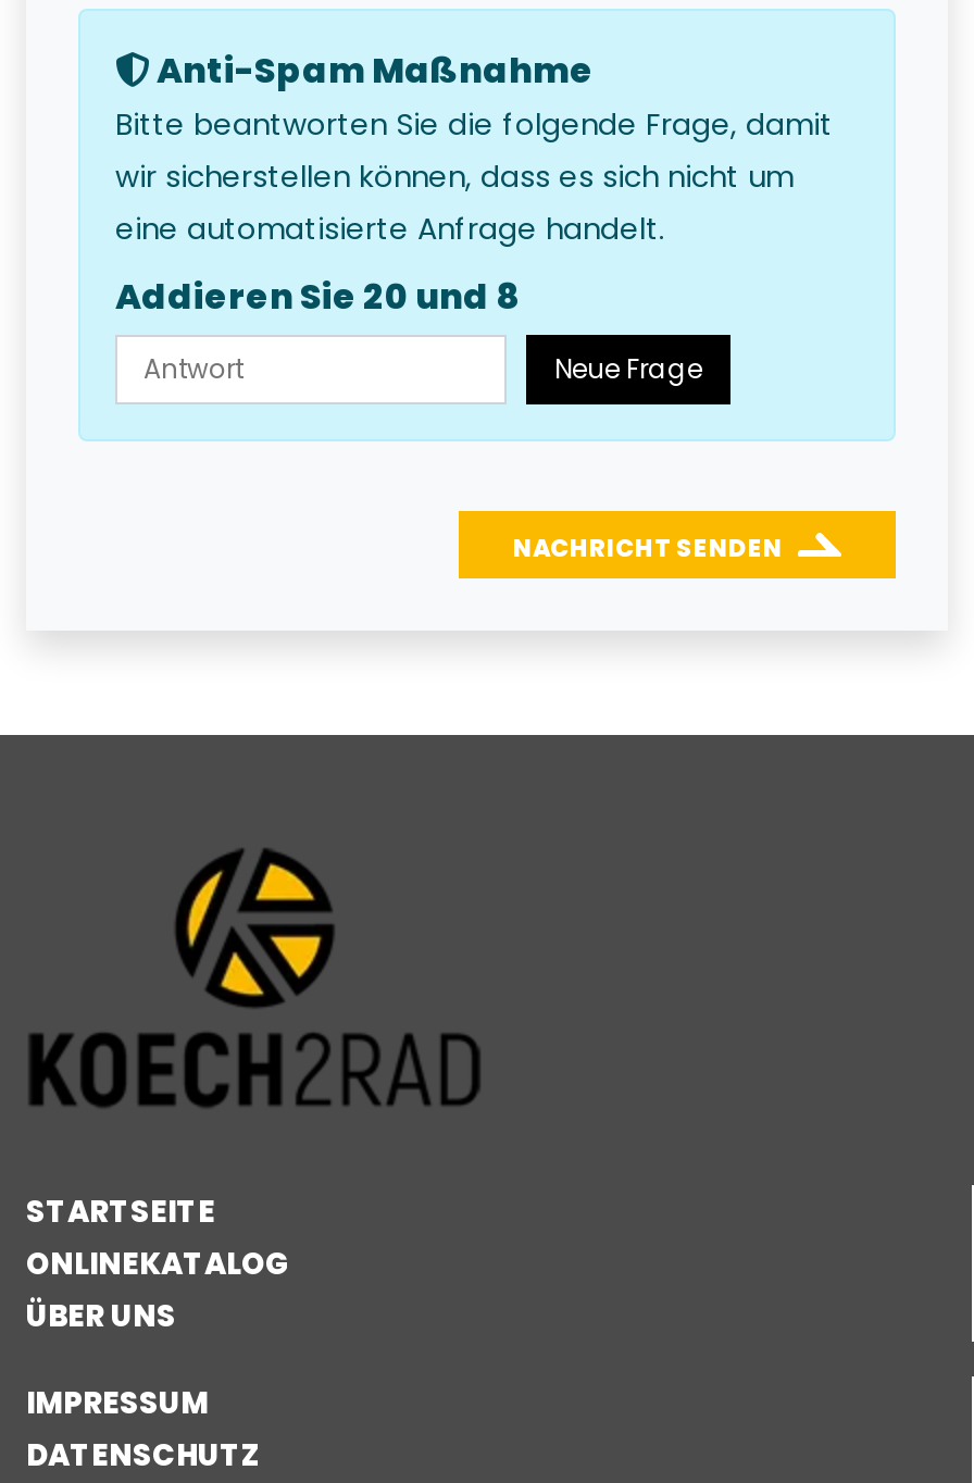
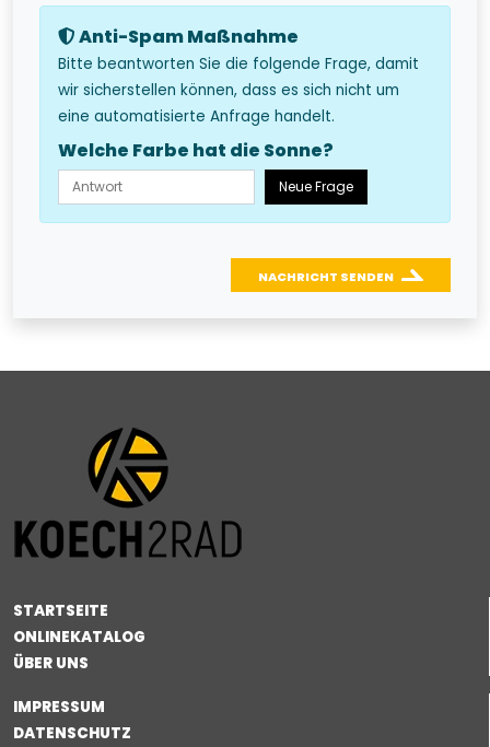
[115,272,520,322] Addieren Sie 20 und 8 -> [58,138,334,163] Welche Farbe hat die Sonne?

